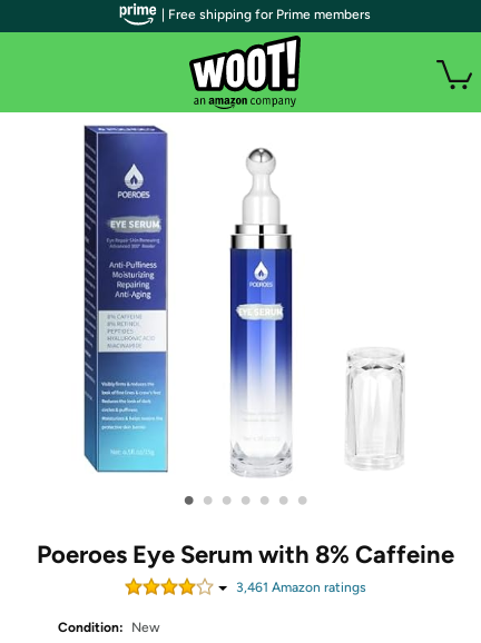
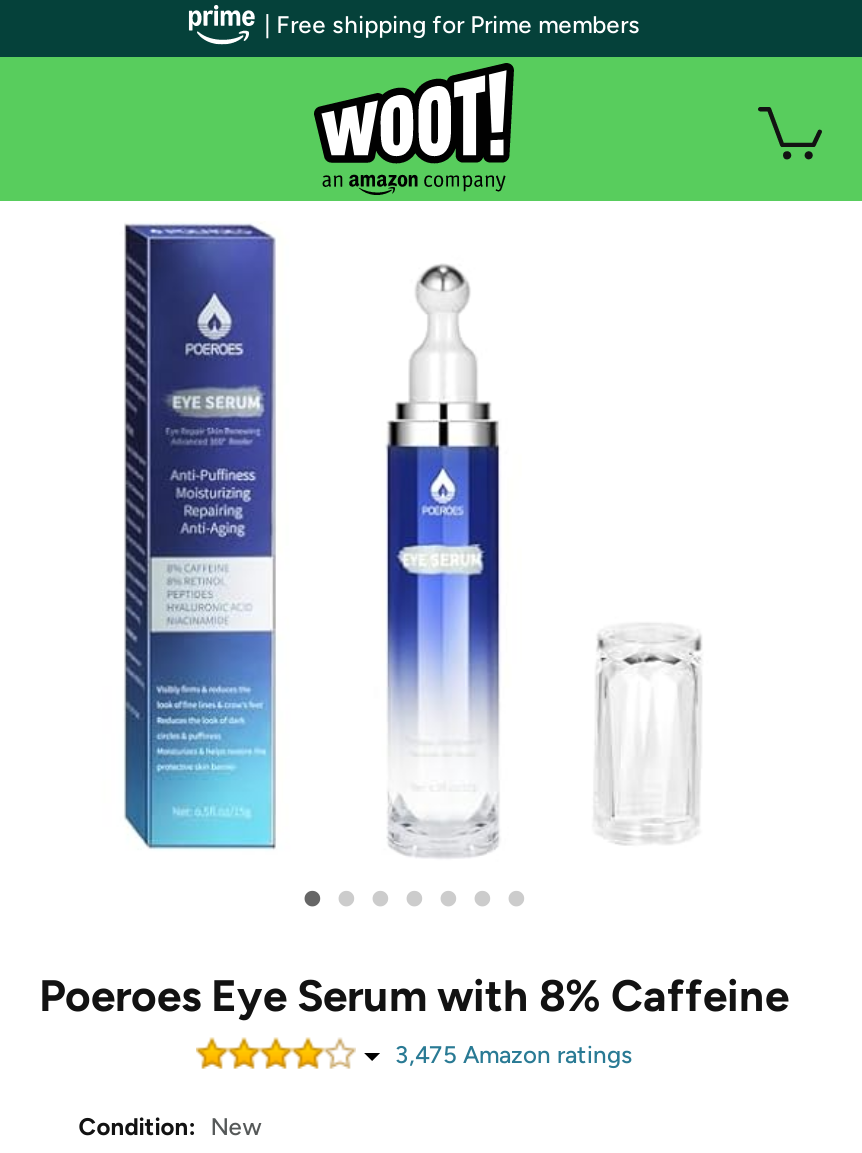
[235,580,366,595] 3,461 Amazon ratings -> [395,1041,633,1069] 3,475 Amazon ratings

